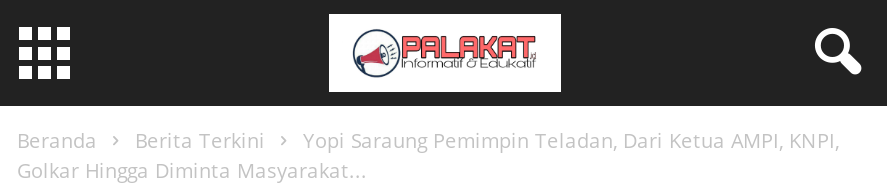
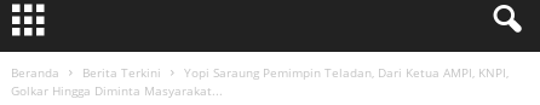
[327,12,563,94] [image] -> none

